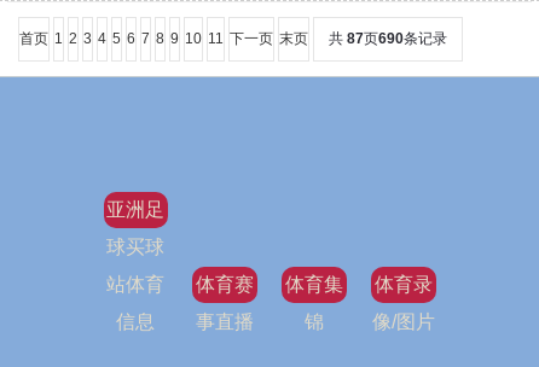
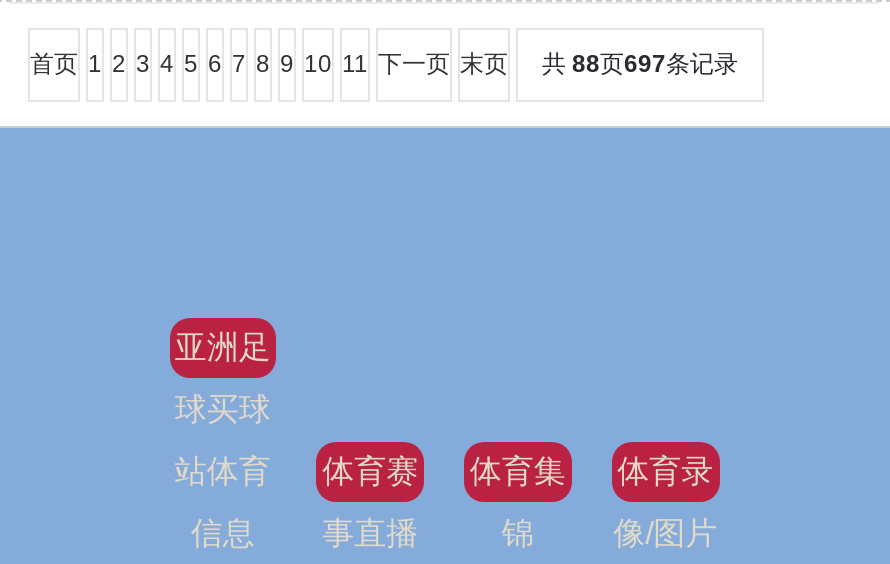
[19,30,447,47] 首页 1 2 3 4 5 6 7 8 9 10 11 下一页 末页 共87页690条记录 -> [30,50,738,78] 首页 1 2 3 4 5 6 7 8 9 10 11 下一页 末页 共88页697条记录

